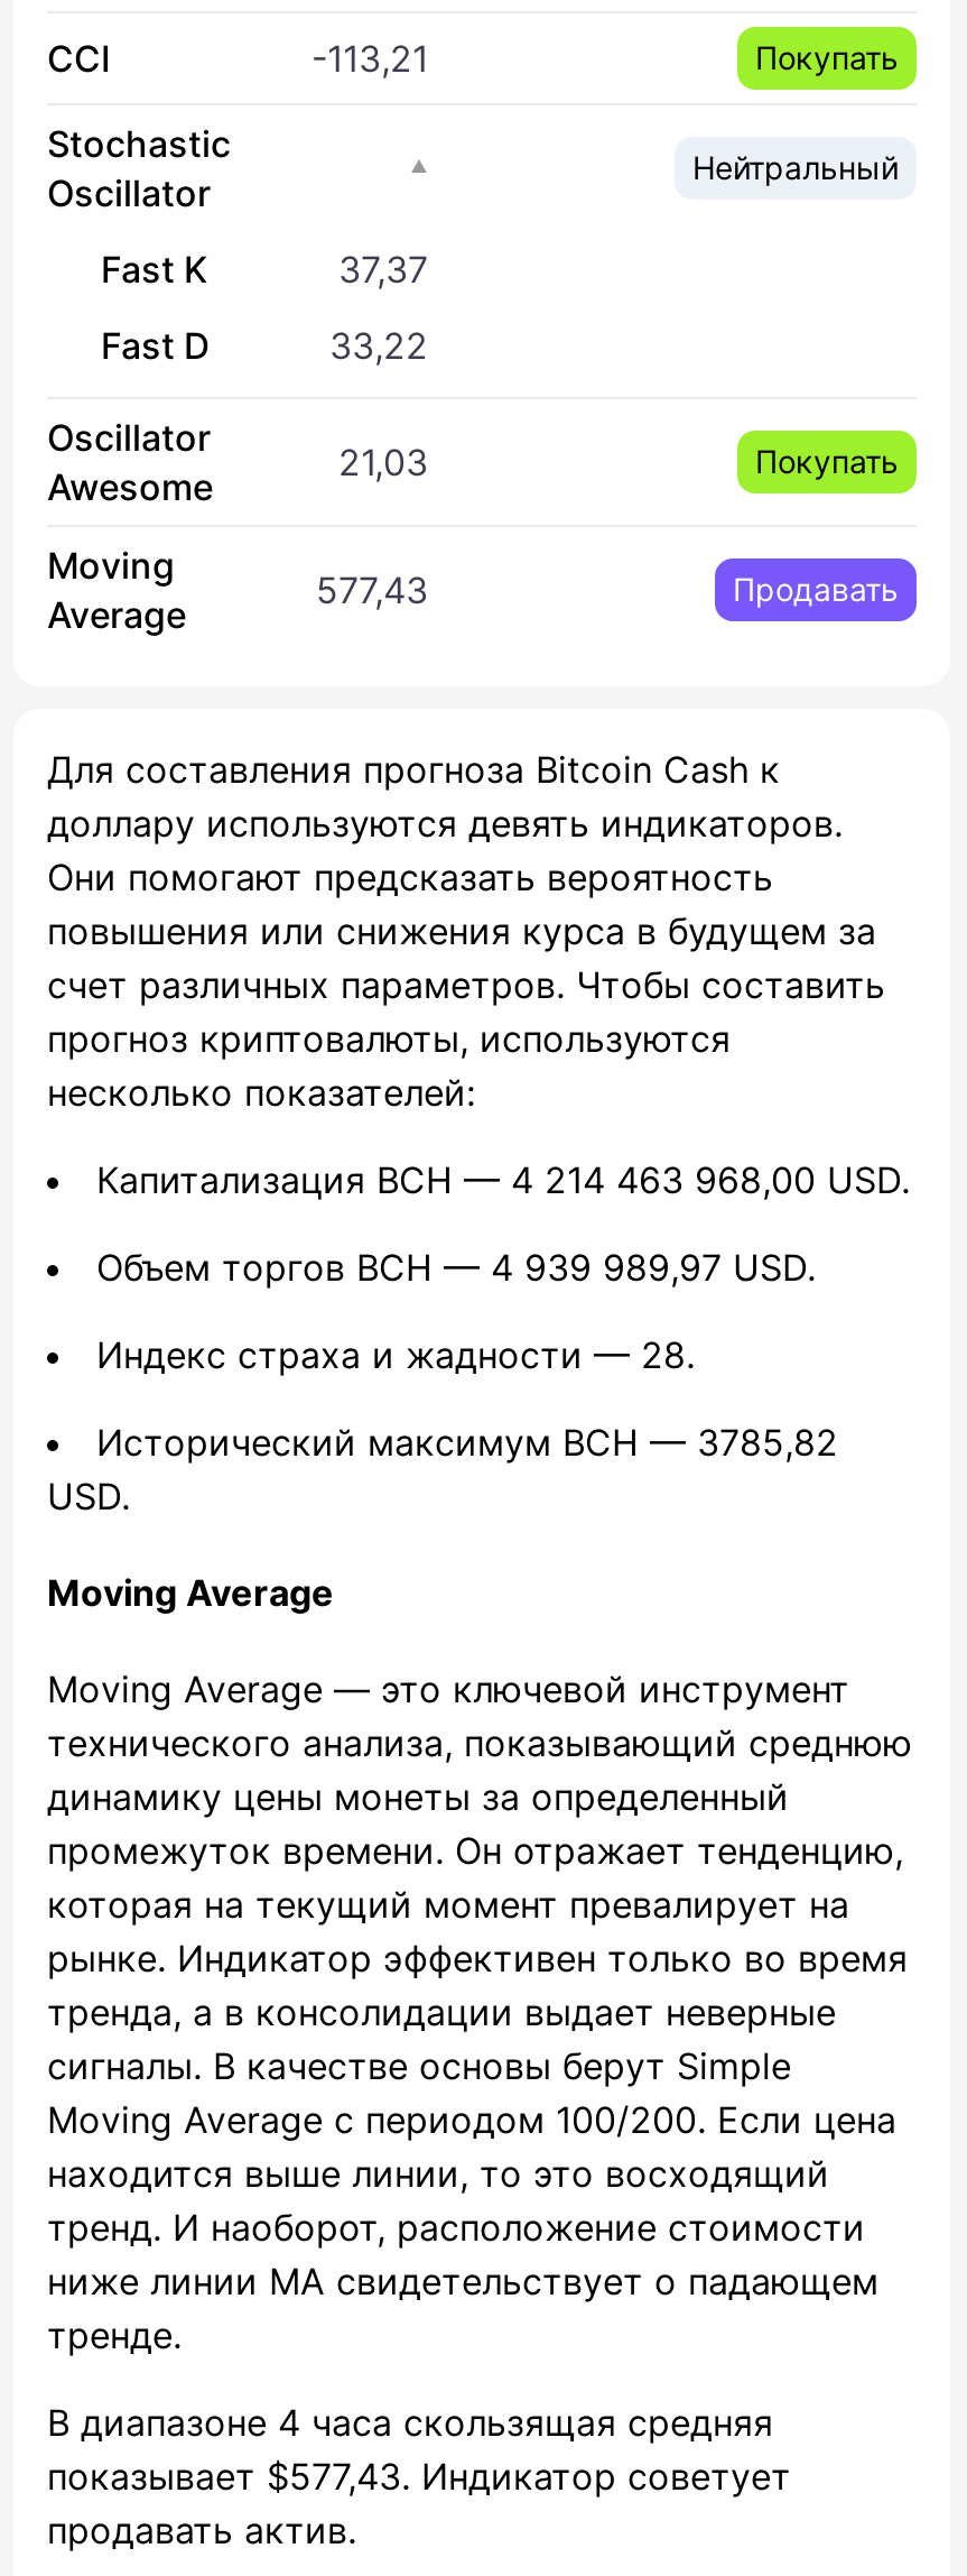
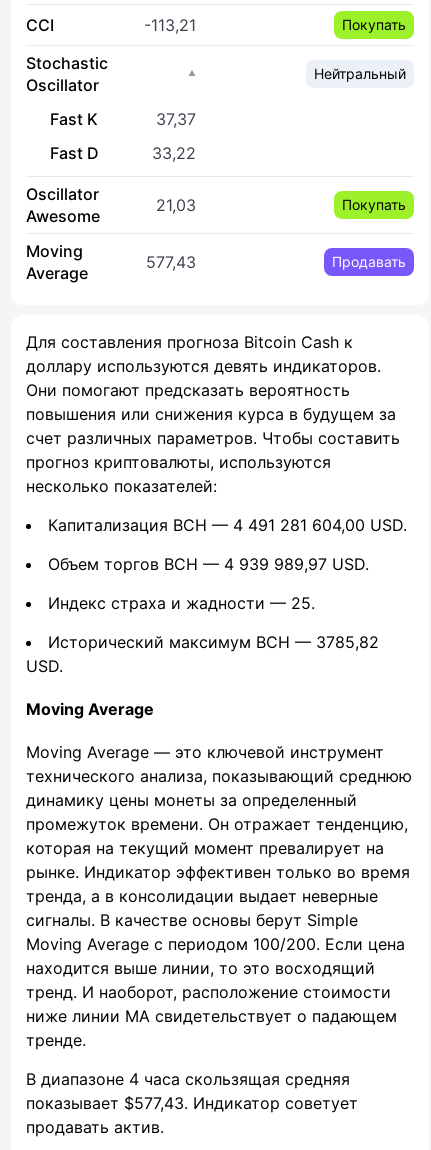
[96,1156,910,1201] Капитализация BCH — 4 214 463 968,00 USD. -> [48,515,407,535] Капитализация BCH — 4 491 281 604,00 USD.
[96,1331,695,1376] Индекс страха и жадности — 28. -> [48,593,315,613] Индекс страха и жадности — 25.

